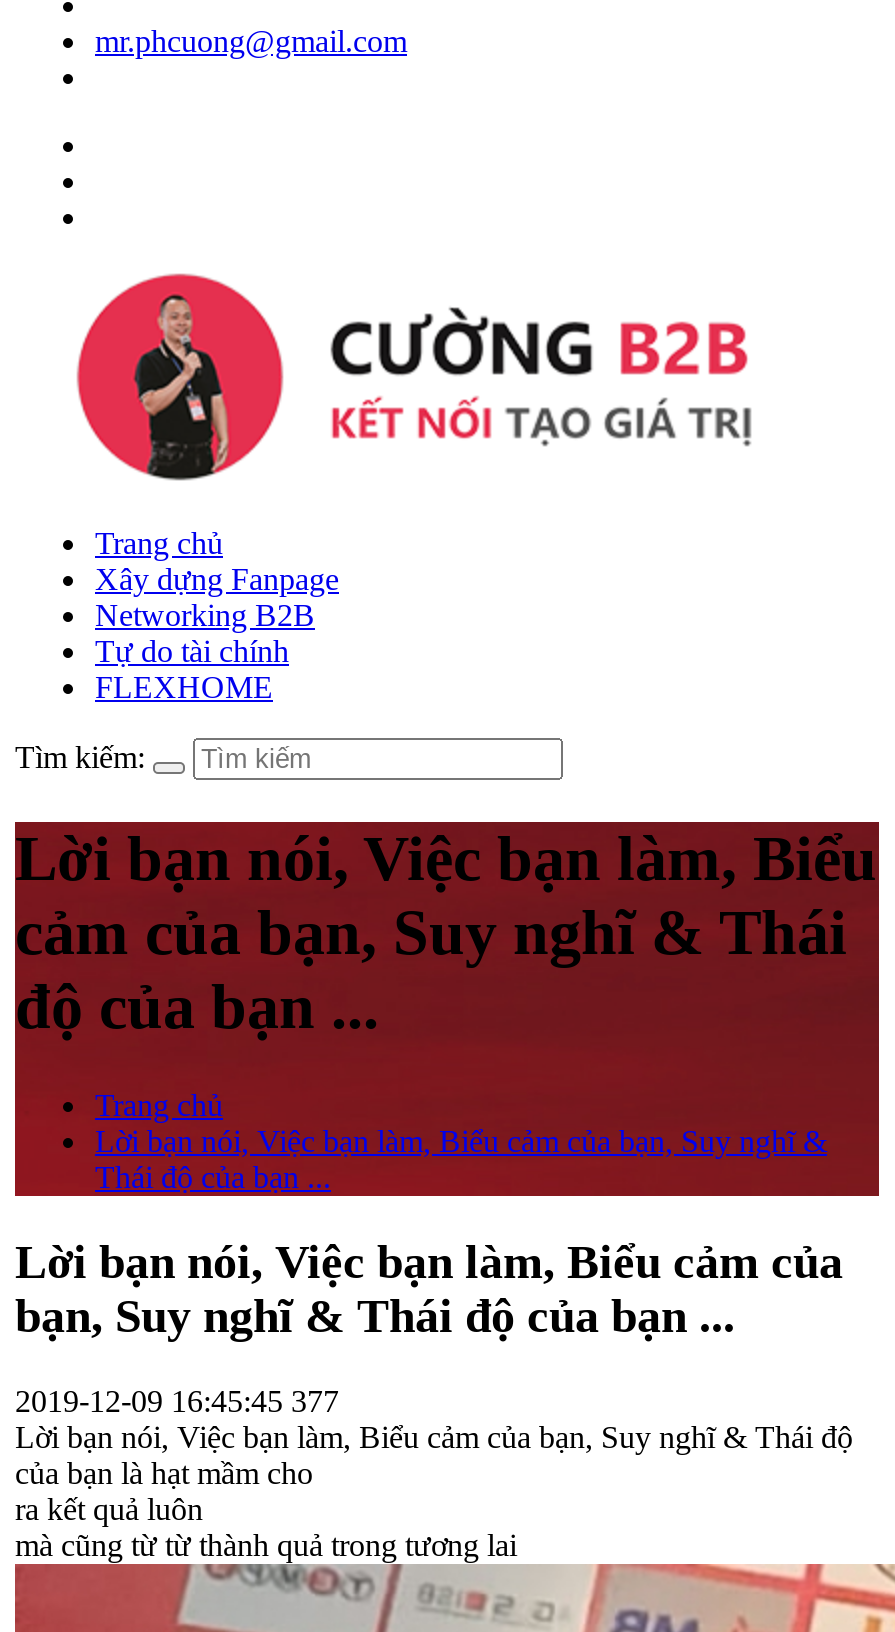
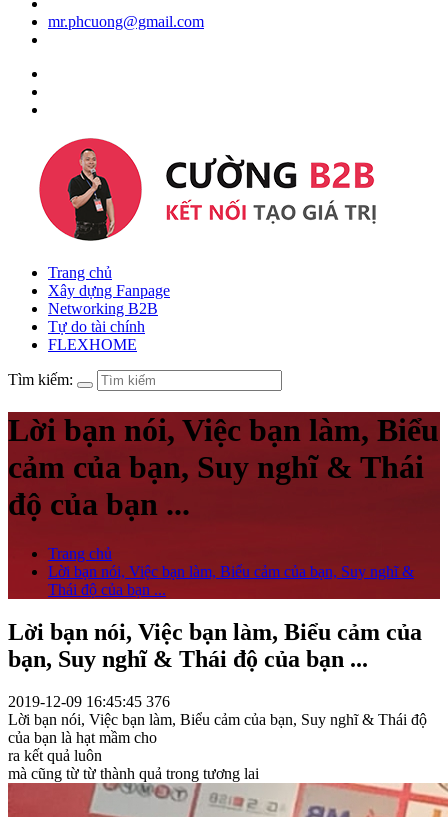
[15,1383,339,1417] 2019-12-09 16:45:45 377 -> [8,693,170,710] 2019-12-09 16:45:45 376

